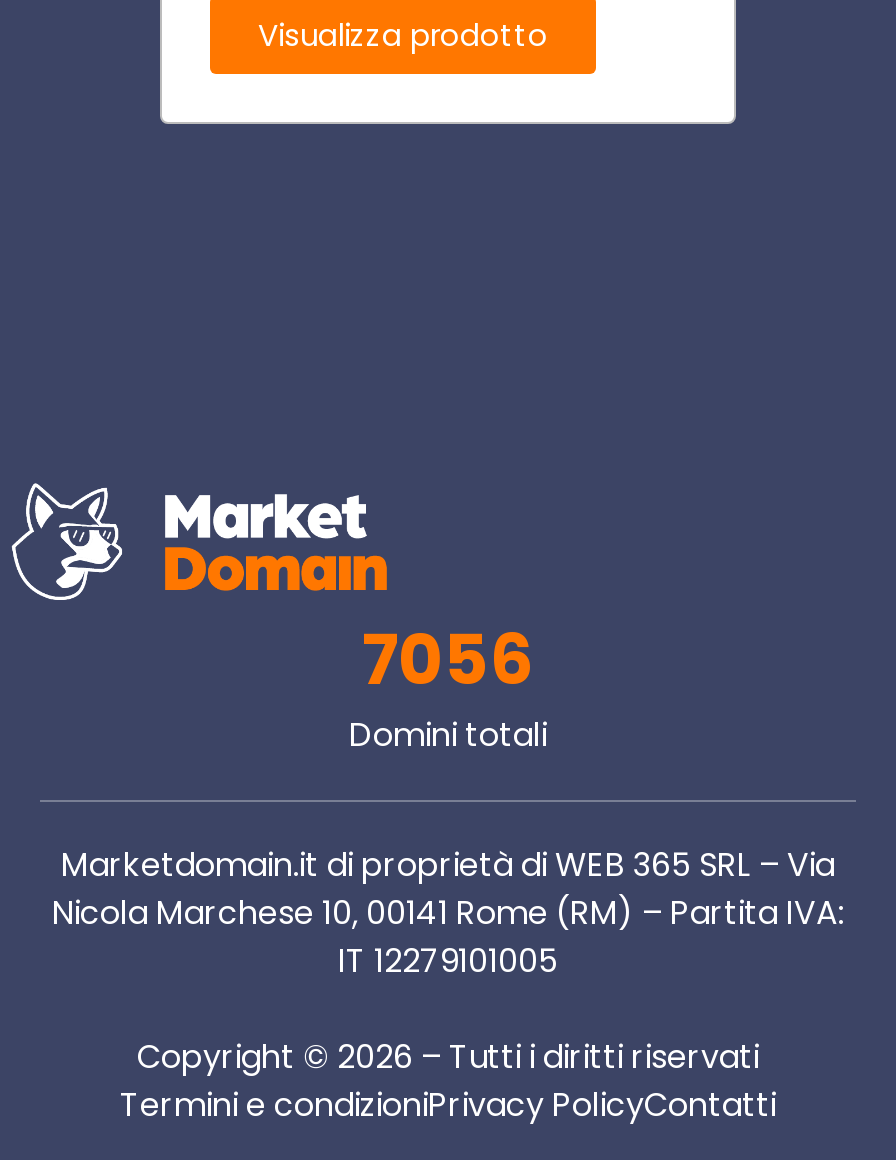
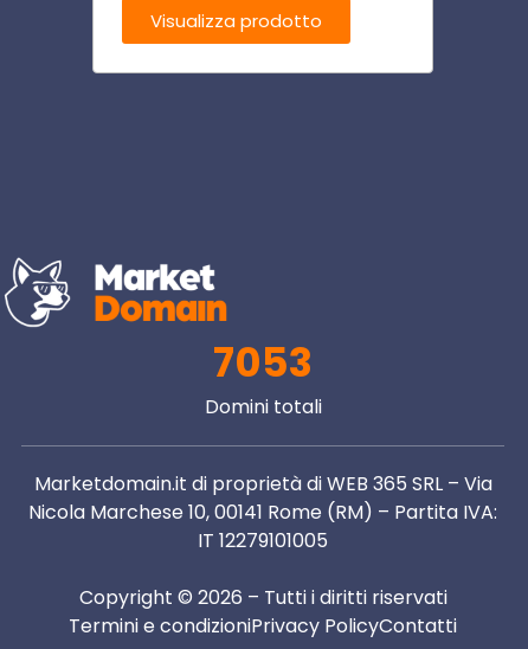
[362,611,534,707] 7056 -> [213,334,313,390] 7053

